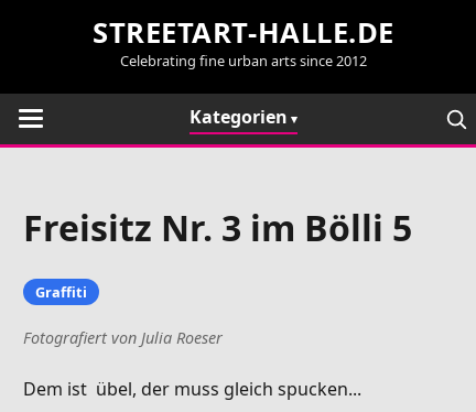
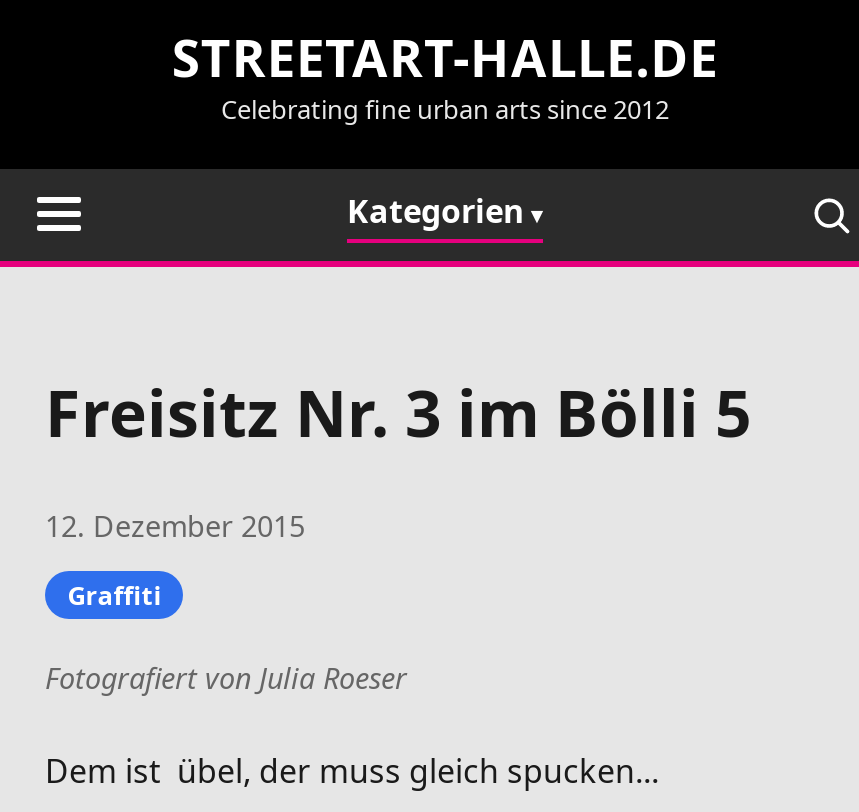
none -> [45,506,305,544] 12. Dezember 2015

